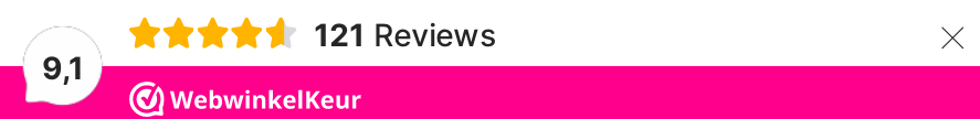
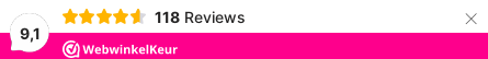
[314,14,497,52] 121 Reviews -> [154,7,245,26] 118 Reviews

